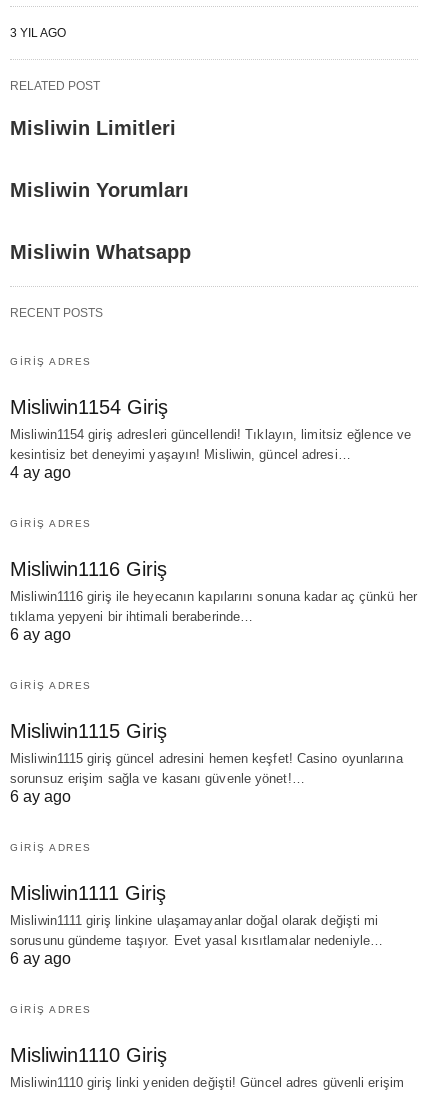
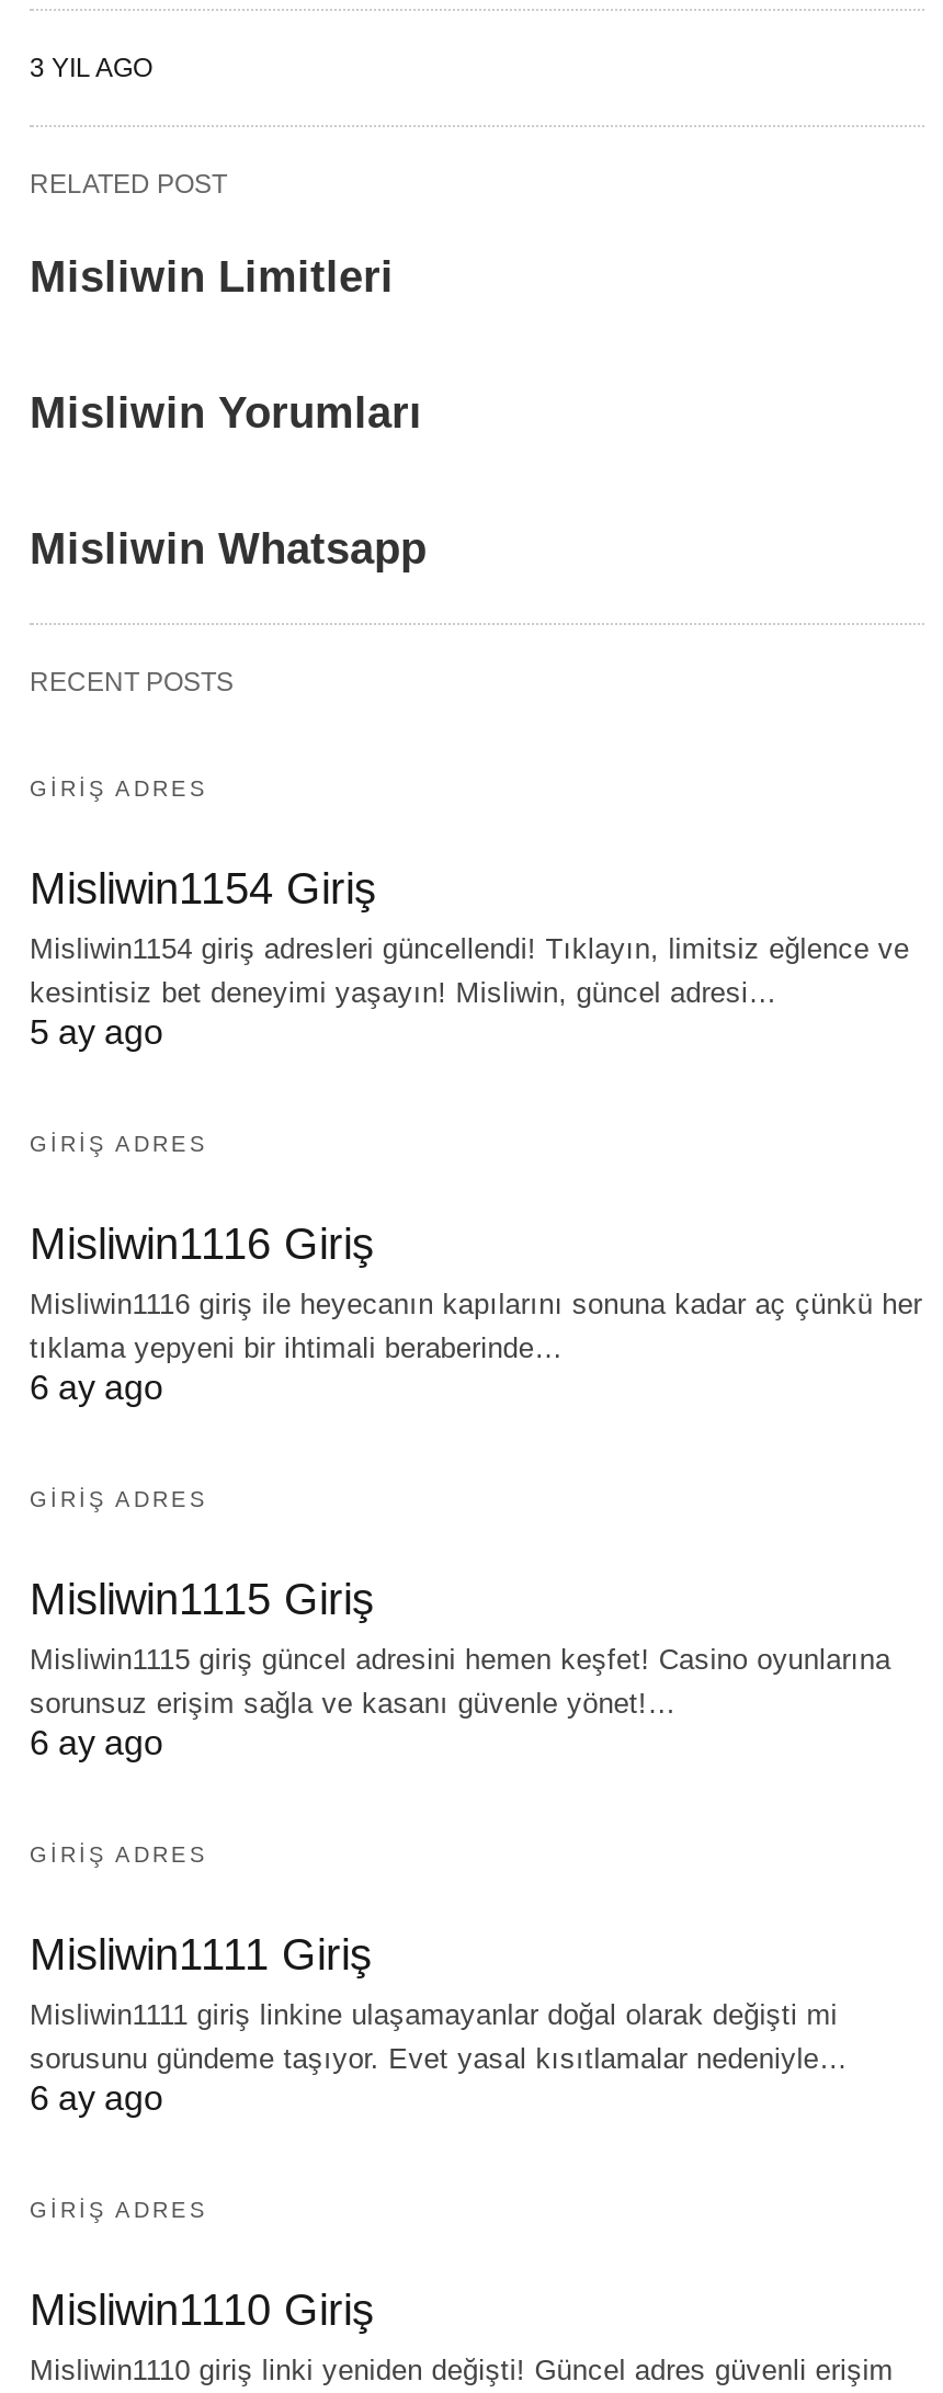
[10,464,71,481] 4 ay ago -> [30,1014,163,1052] 5 ay ago

